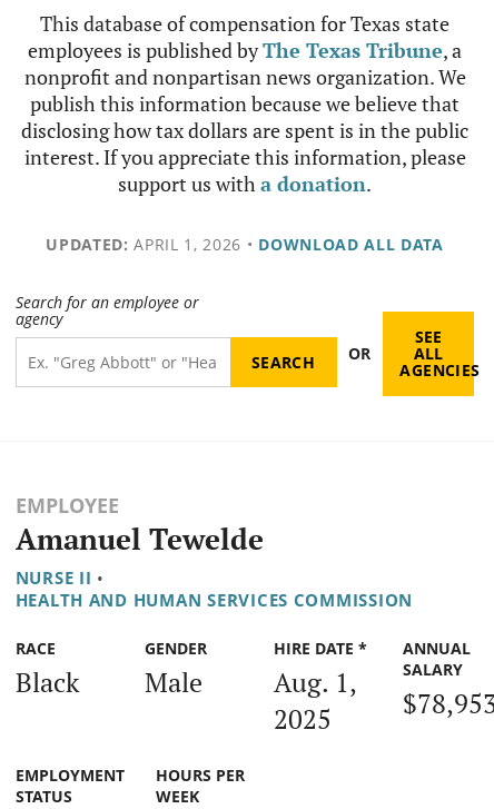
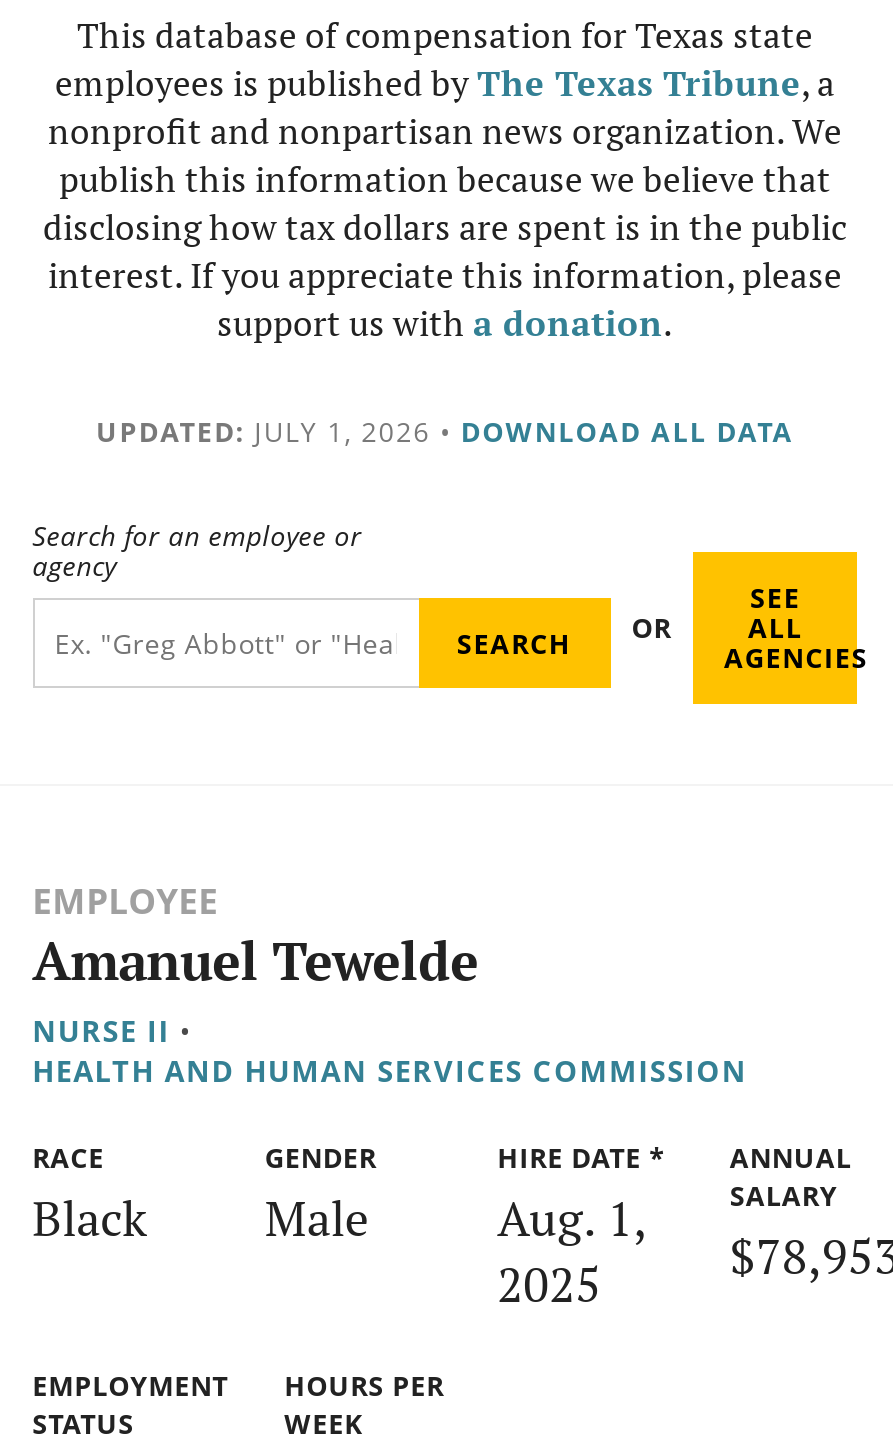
[46,234,444,255] UPDATED: APRIL 1, 2026 • DOWNLOAD ALL DATA -> [96,412,794,450] UPDATED: JULY 1, 2026 • DOWNLOAD ALL DATA

